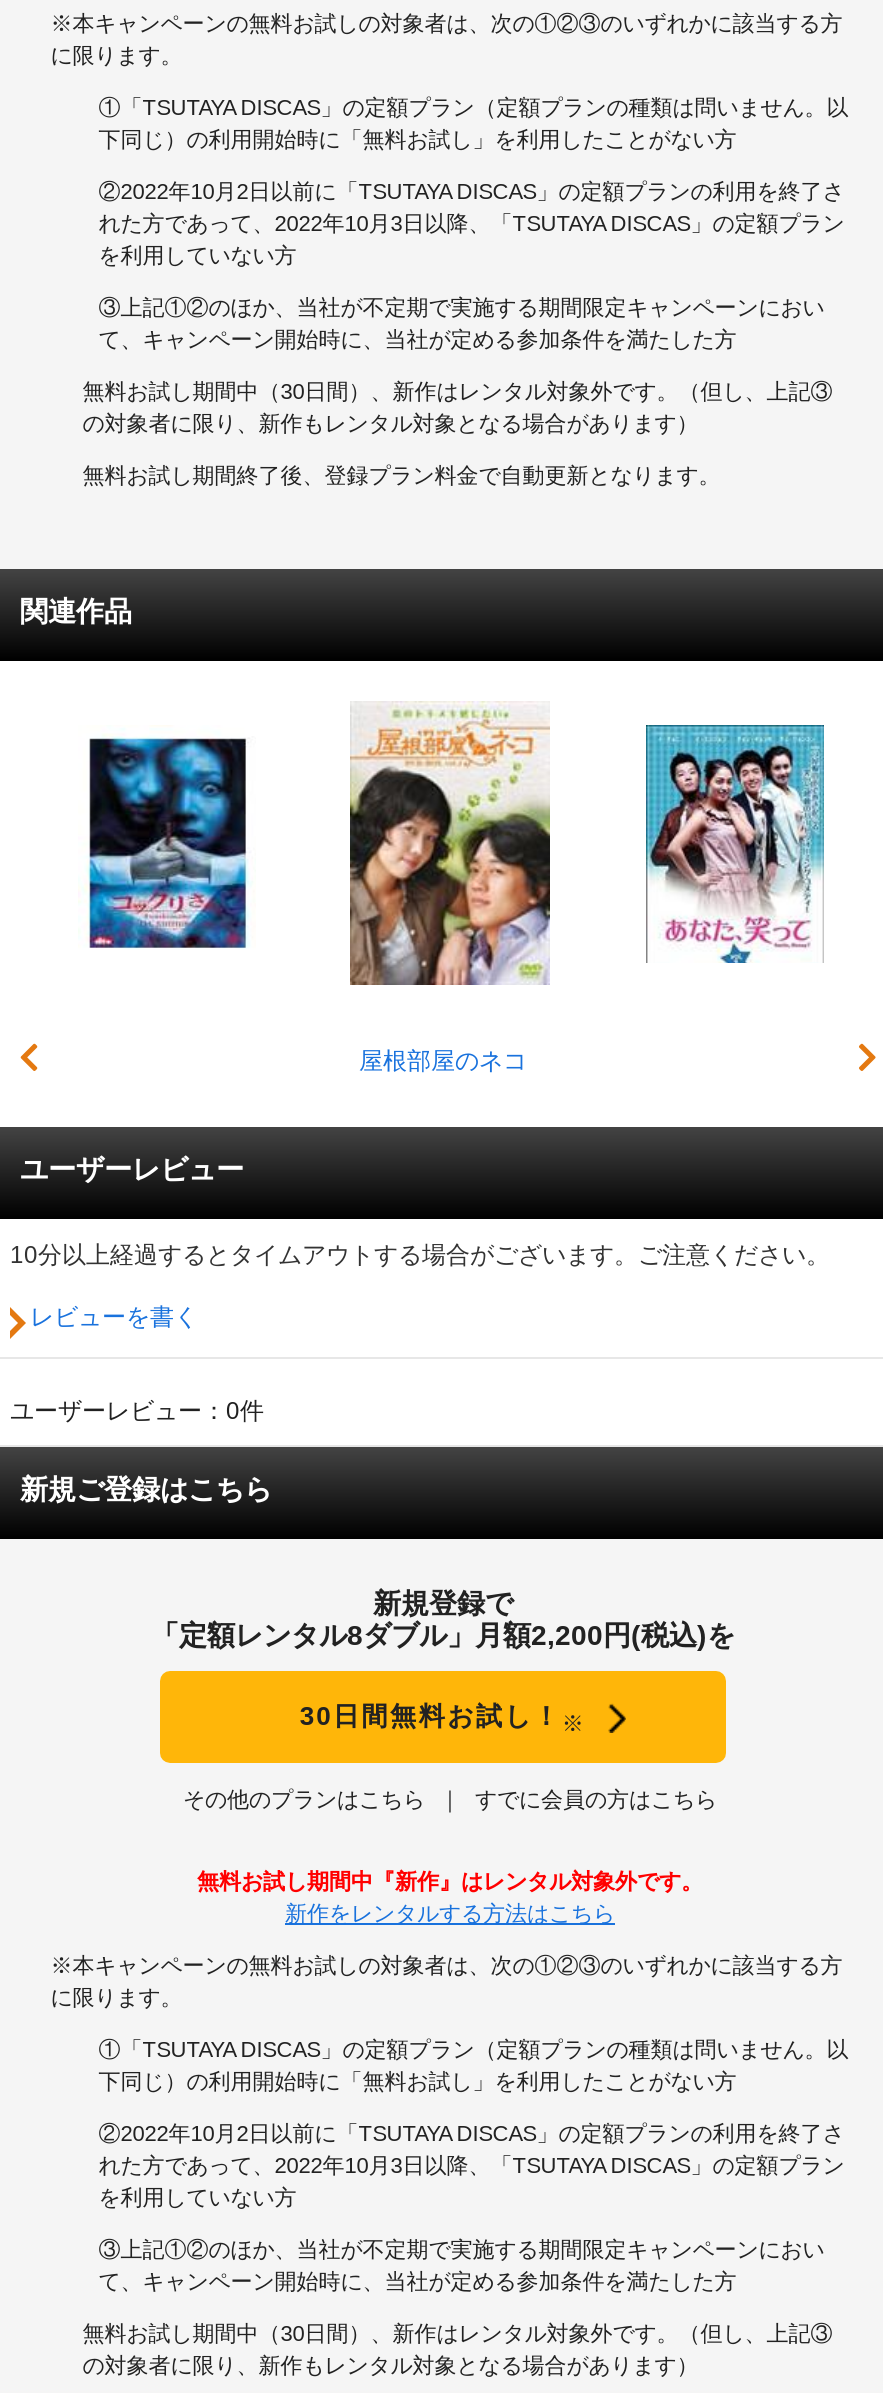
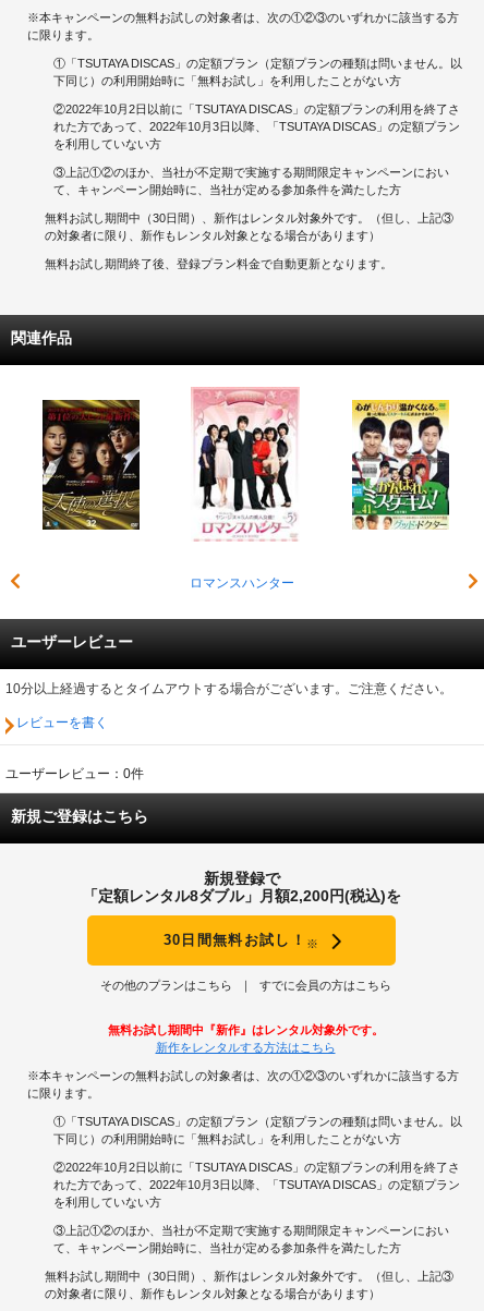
[348,703,552,1076] [image] | 屋根部屋のネコ -> [189,387,300,591] [image] | ロマンスハンター
[78,725,256,963] [image] -> [41,399,141,531] [image]
[644,723,826,965] [image] -> [351,399,450,531] [image]

